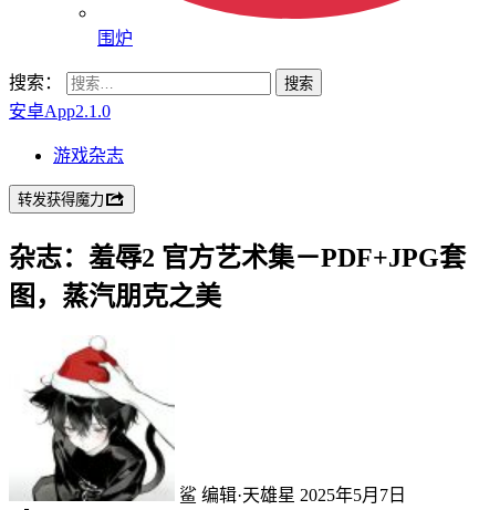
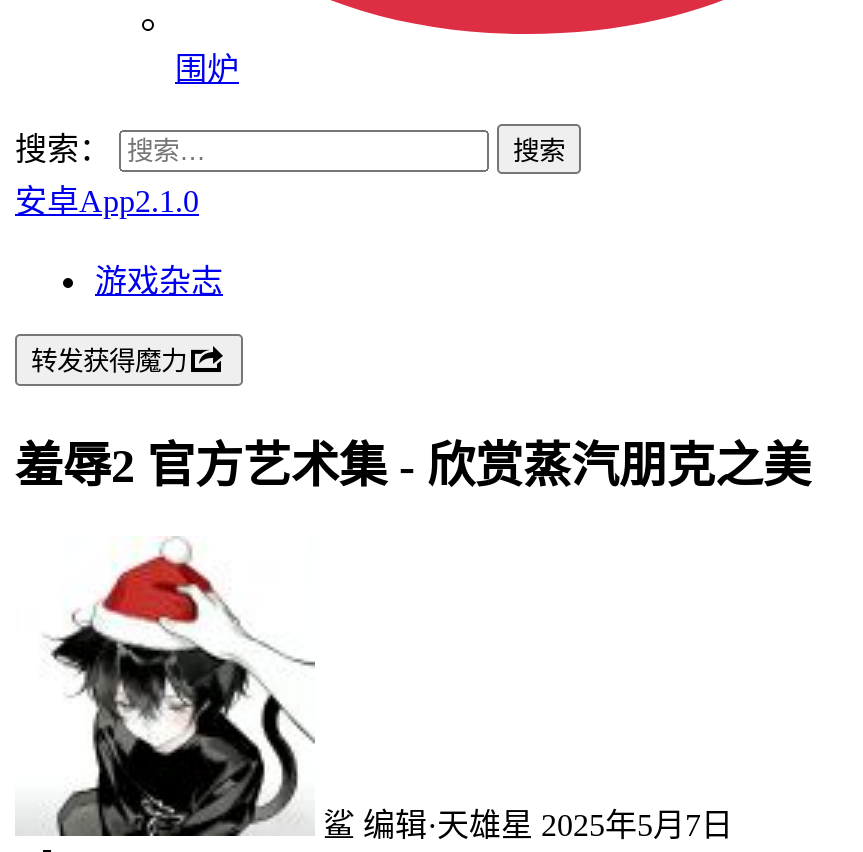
[9,243,466,311] 杂志：羞辱2 官方艺术集－PDF+JPG套 | 图，蒸汽朋克之美 -> [15,440,811,492] 羞辱2 官方艺术集 - 欣赏蒸汽朋克之美

